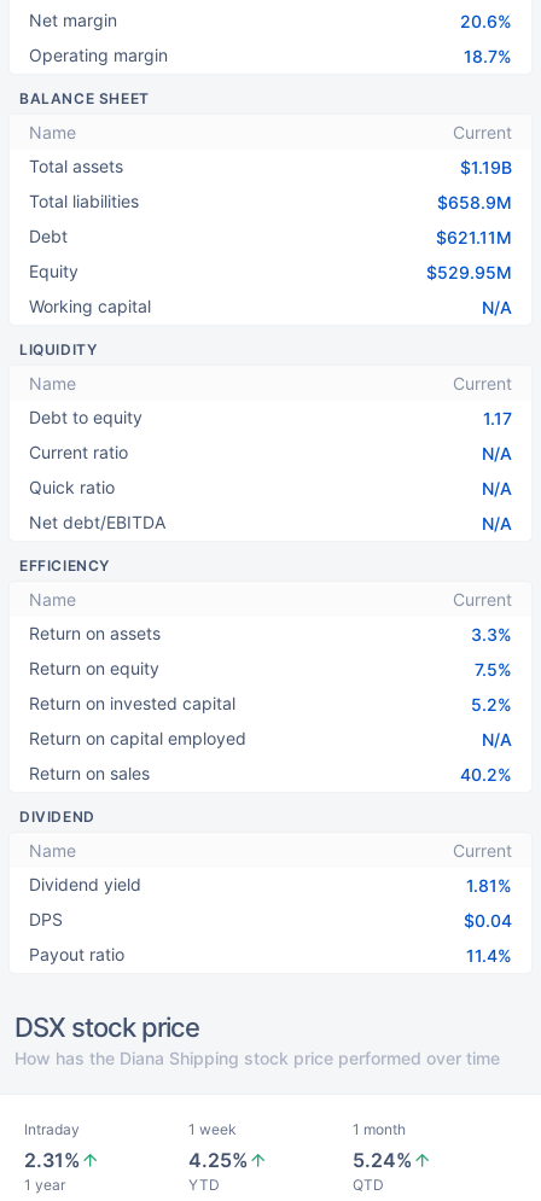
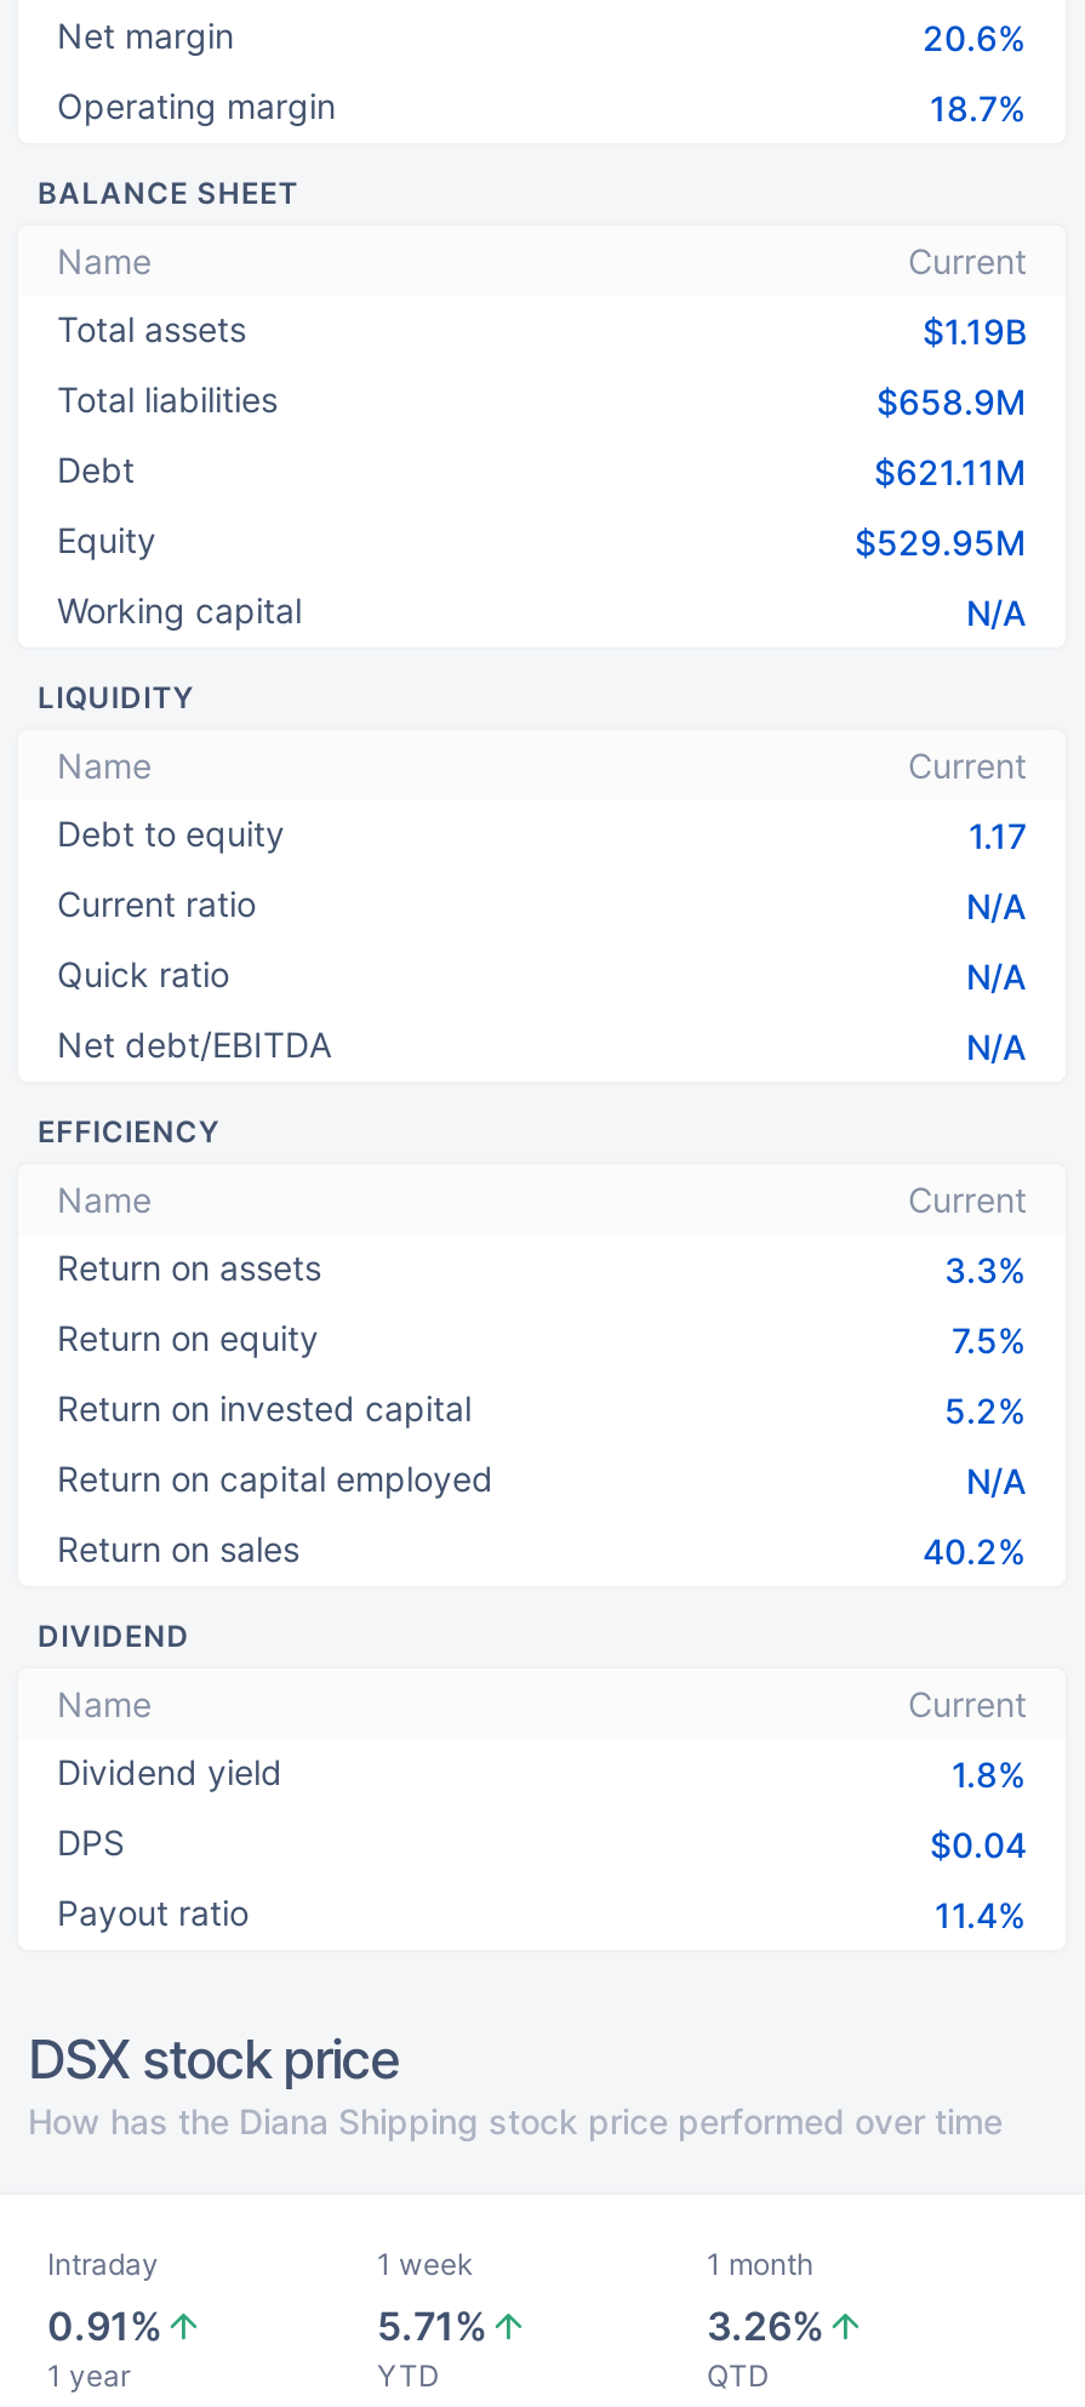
[466,875,512,895] 1.81% -> [952,1752,1027,1794] 1.8%
[24,1147,81,1172] 2.31% -> [47,2301,164,2349] 0.91%
[188,1147,249,1172] 4.25% -> [377,2301,489,2349] 5.71%
[353,1147,413,1172] 5.24% -> [707,2301,826,2349] 3.26%

